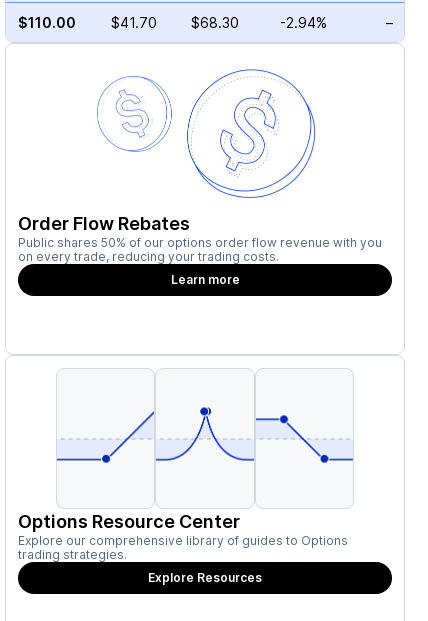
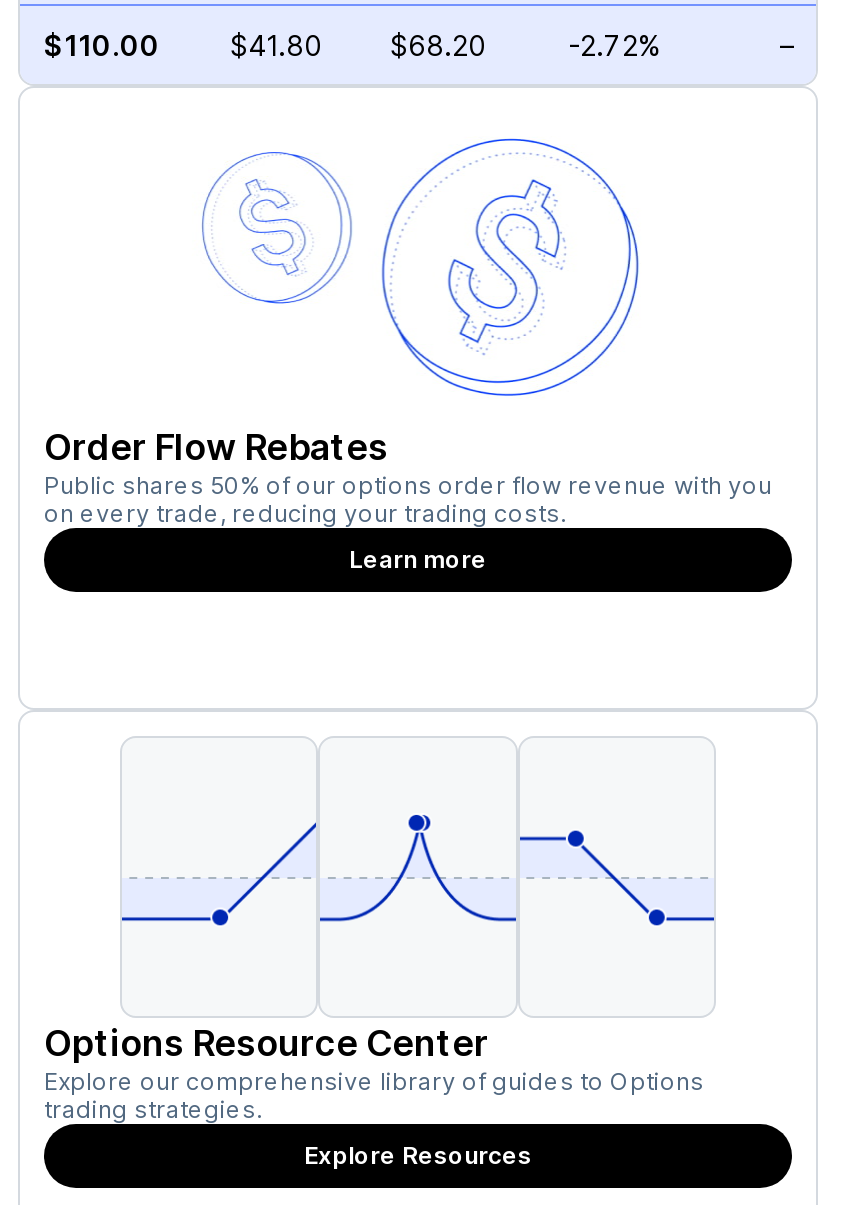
[111,14,157,31] $41.70 -> [230,28,322,62] $41.80
[191,14,239,31] $68.30 -> [390,28,486,62] $68.20
[280,14,327,31] -2.94% -> [568,28,660,62] -2.72%

